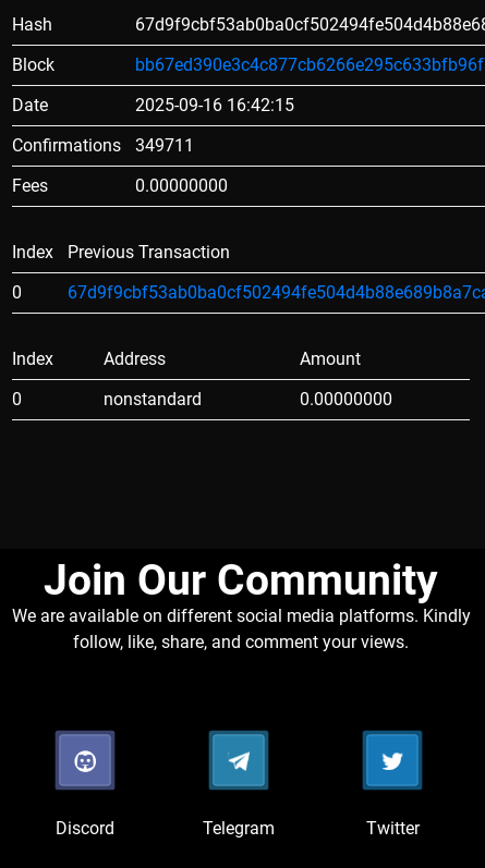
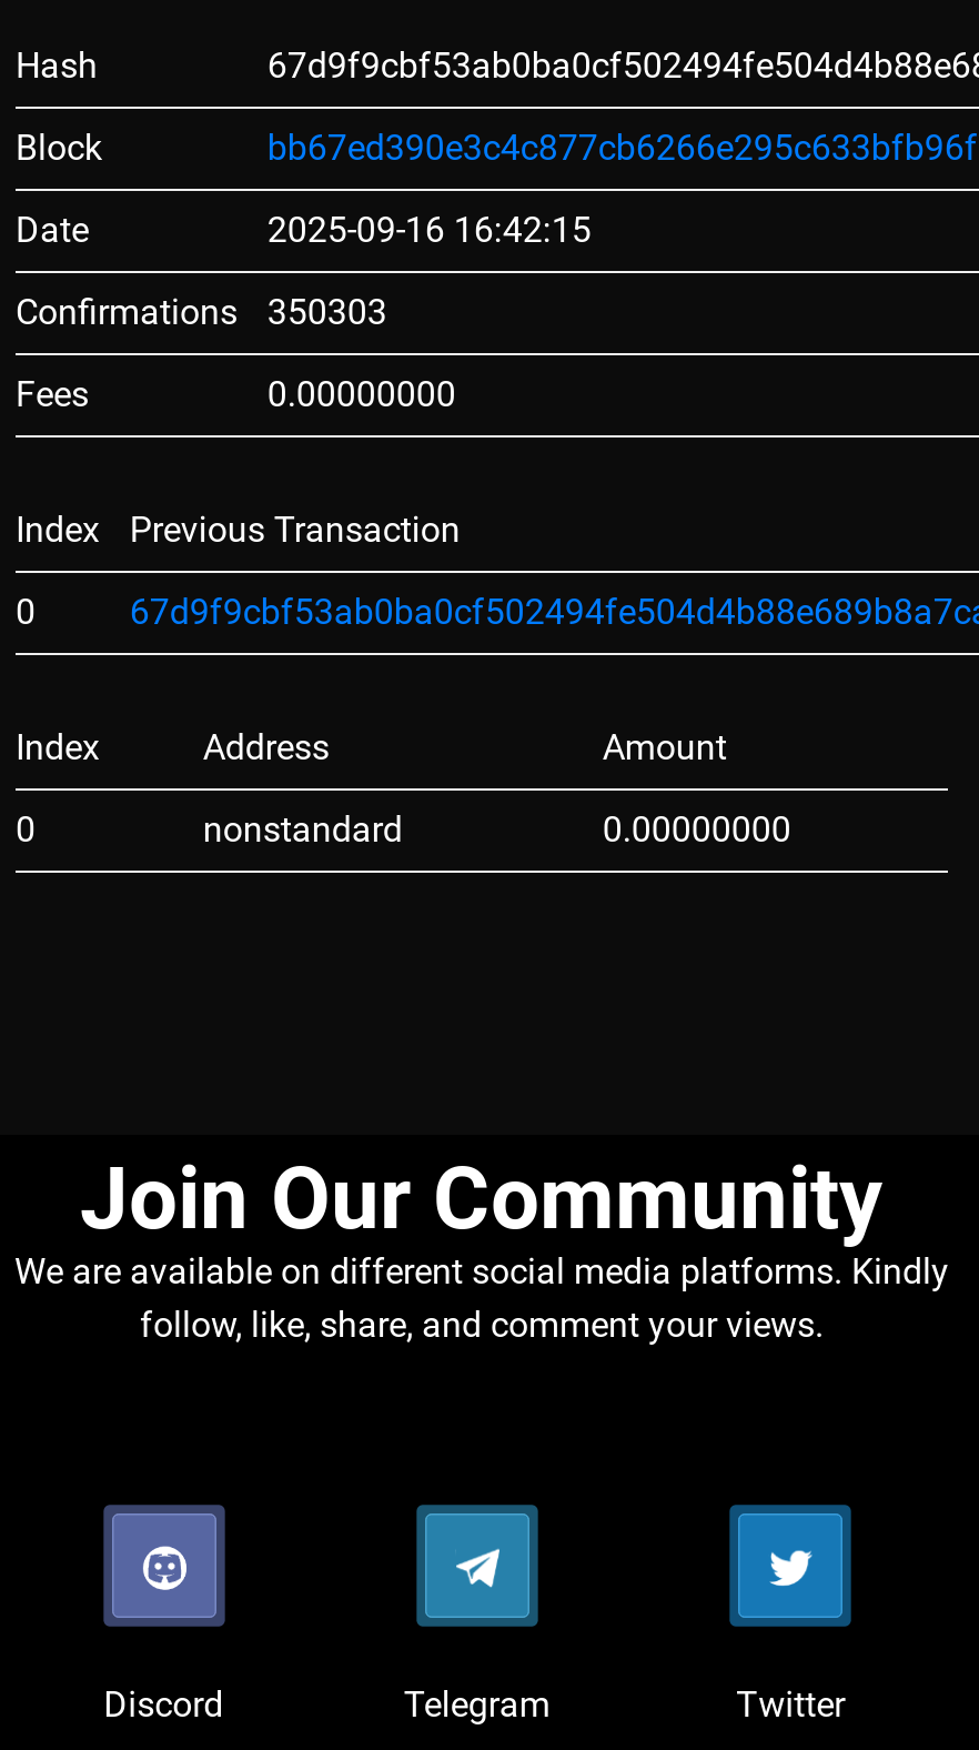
[12,135,194,156] Confirmations 349711 -> [16,291,387,333] Confirmations 350303

